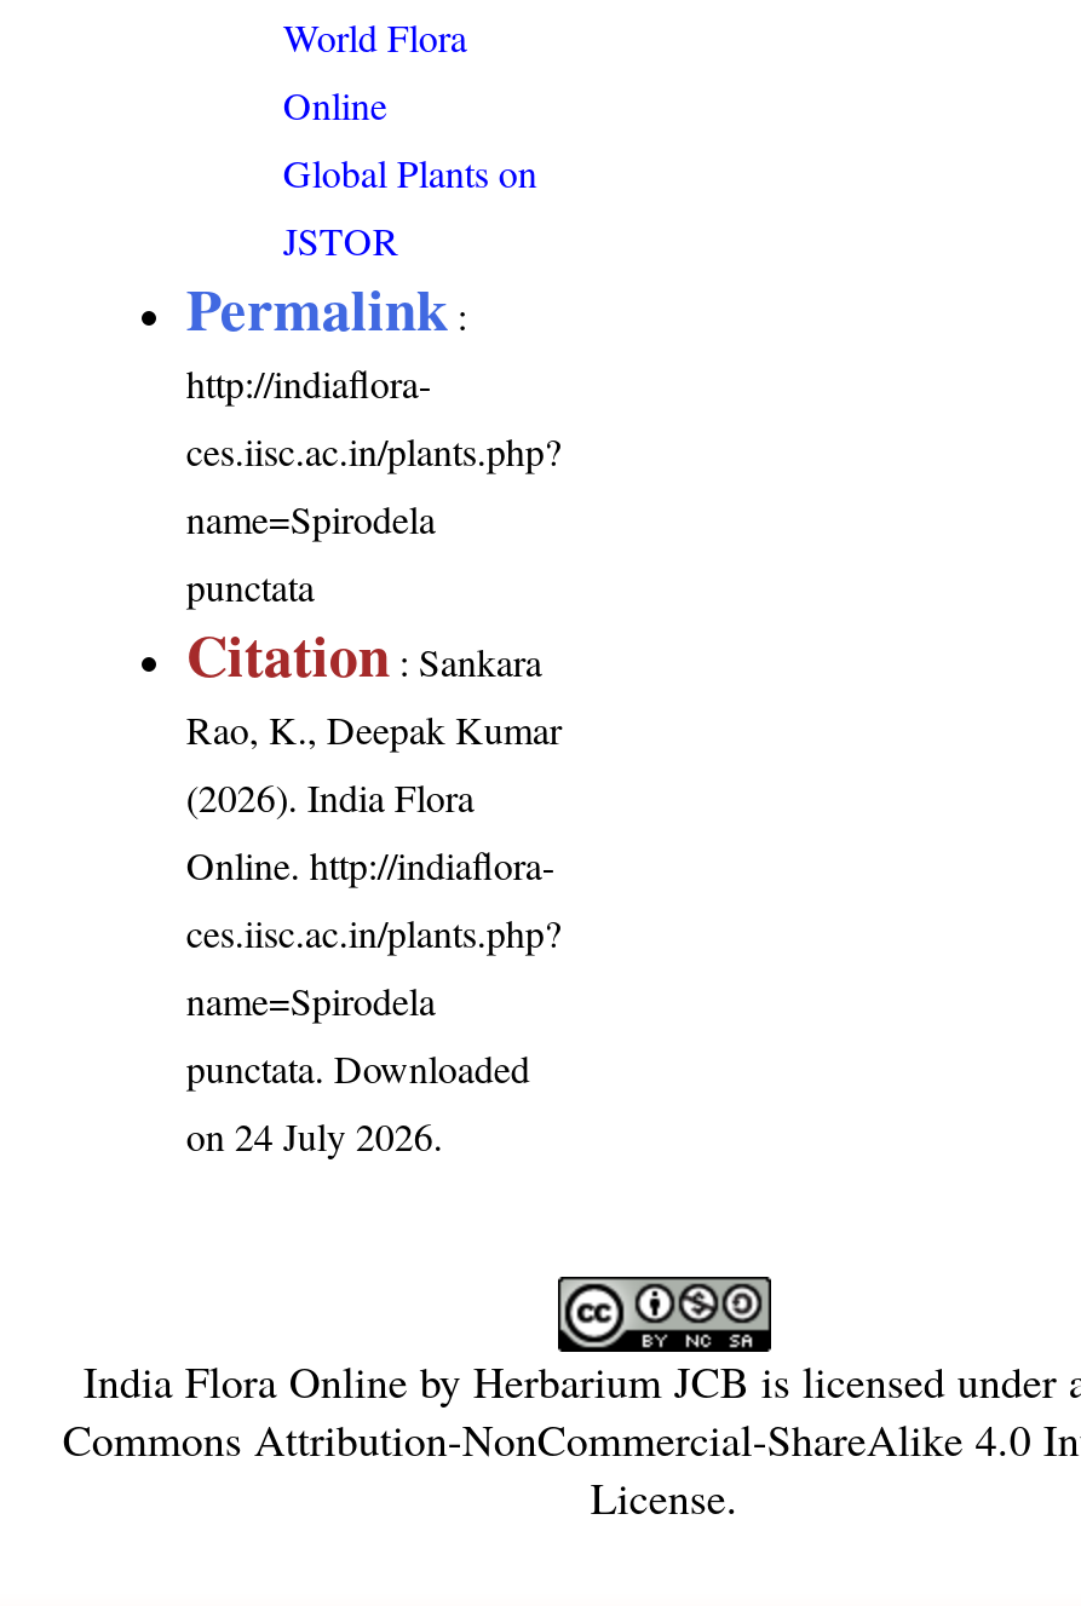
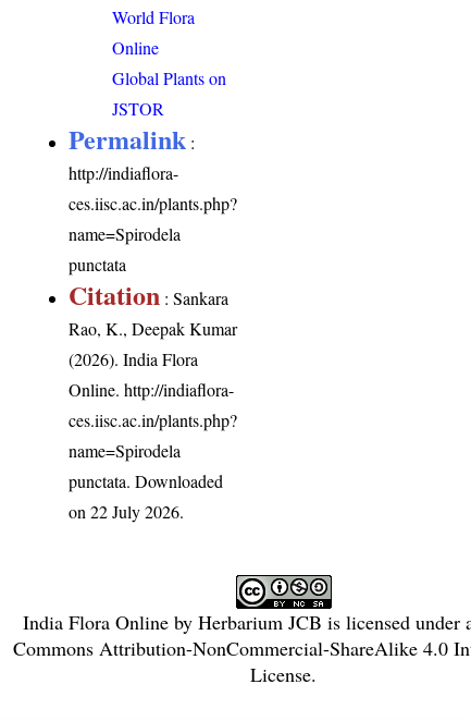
[186,1111,443,1162] on 24 July 2026. -> [69,500,184,523] on 22 July 2026.

